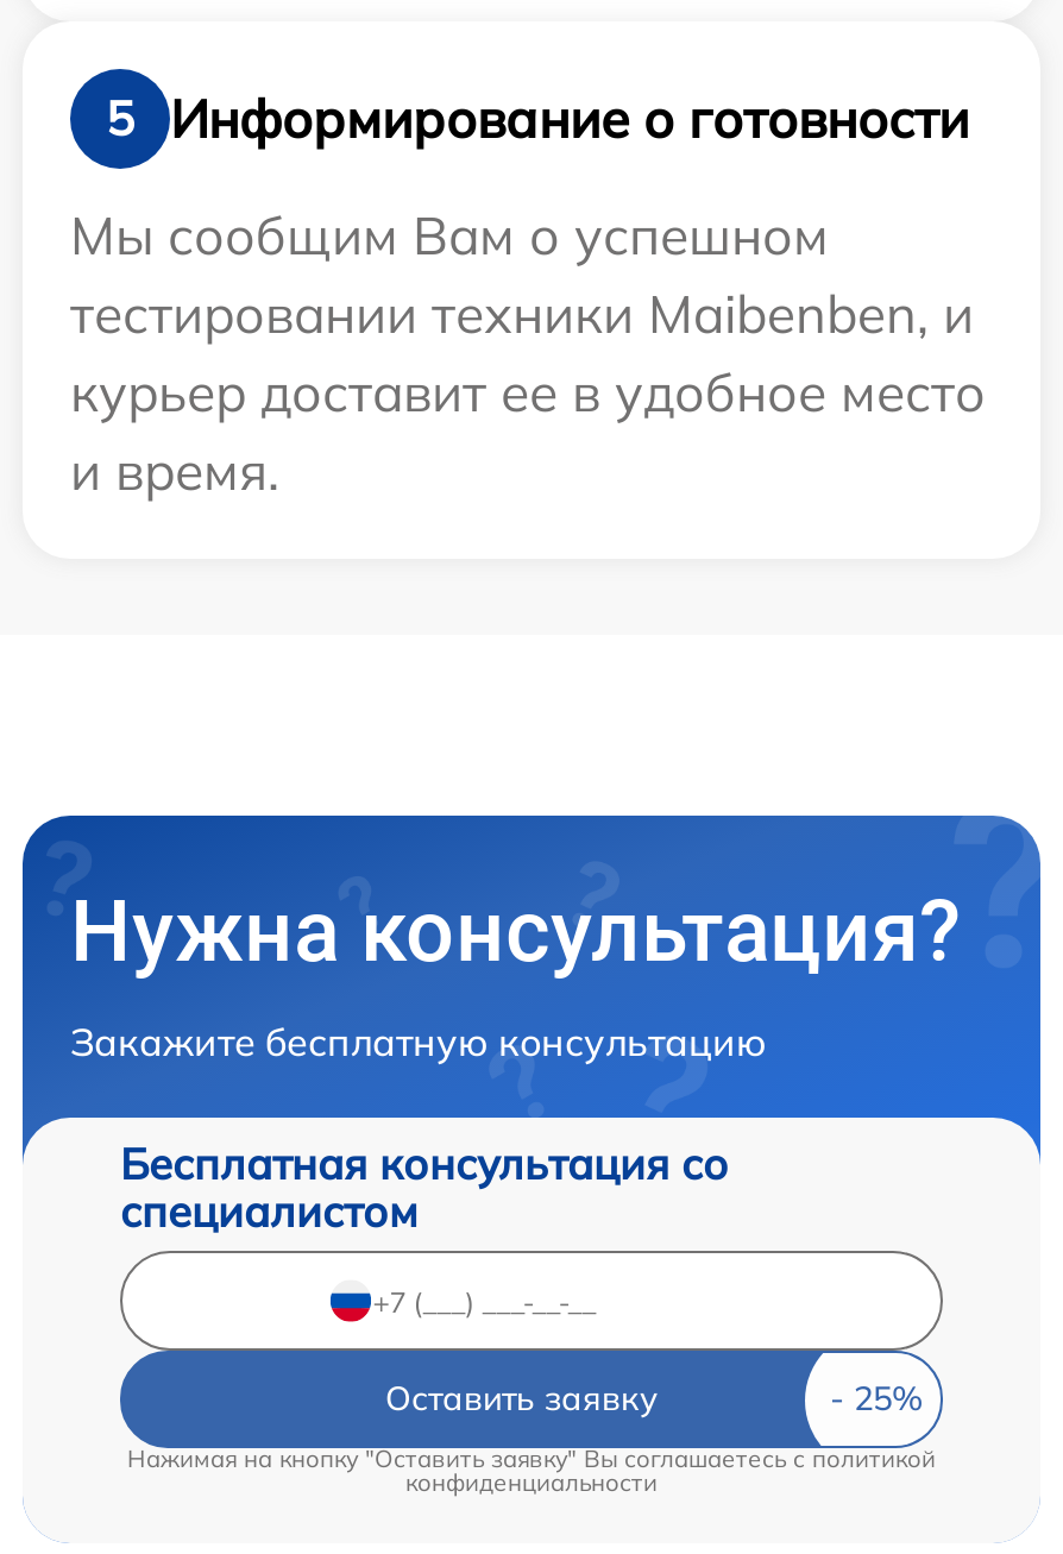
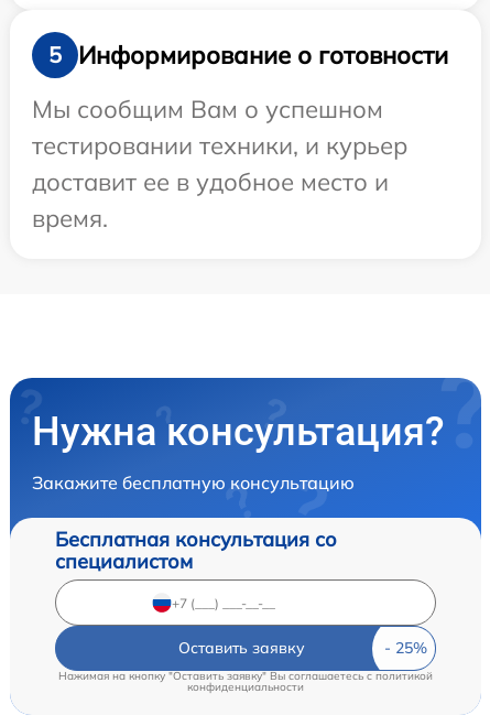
[70,281,986,504] тестировании техники Maibenben, и | курьер доставит ее в удобное место | и время. -> [32,130,407,234] тестировании техники, и курьер | доставит ее в удобное место и | время.

